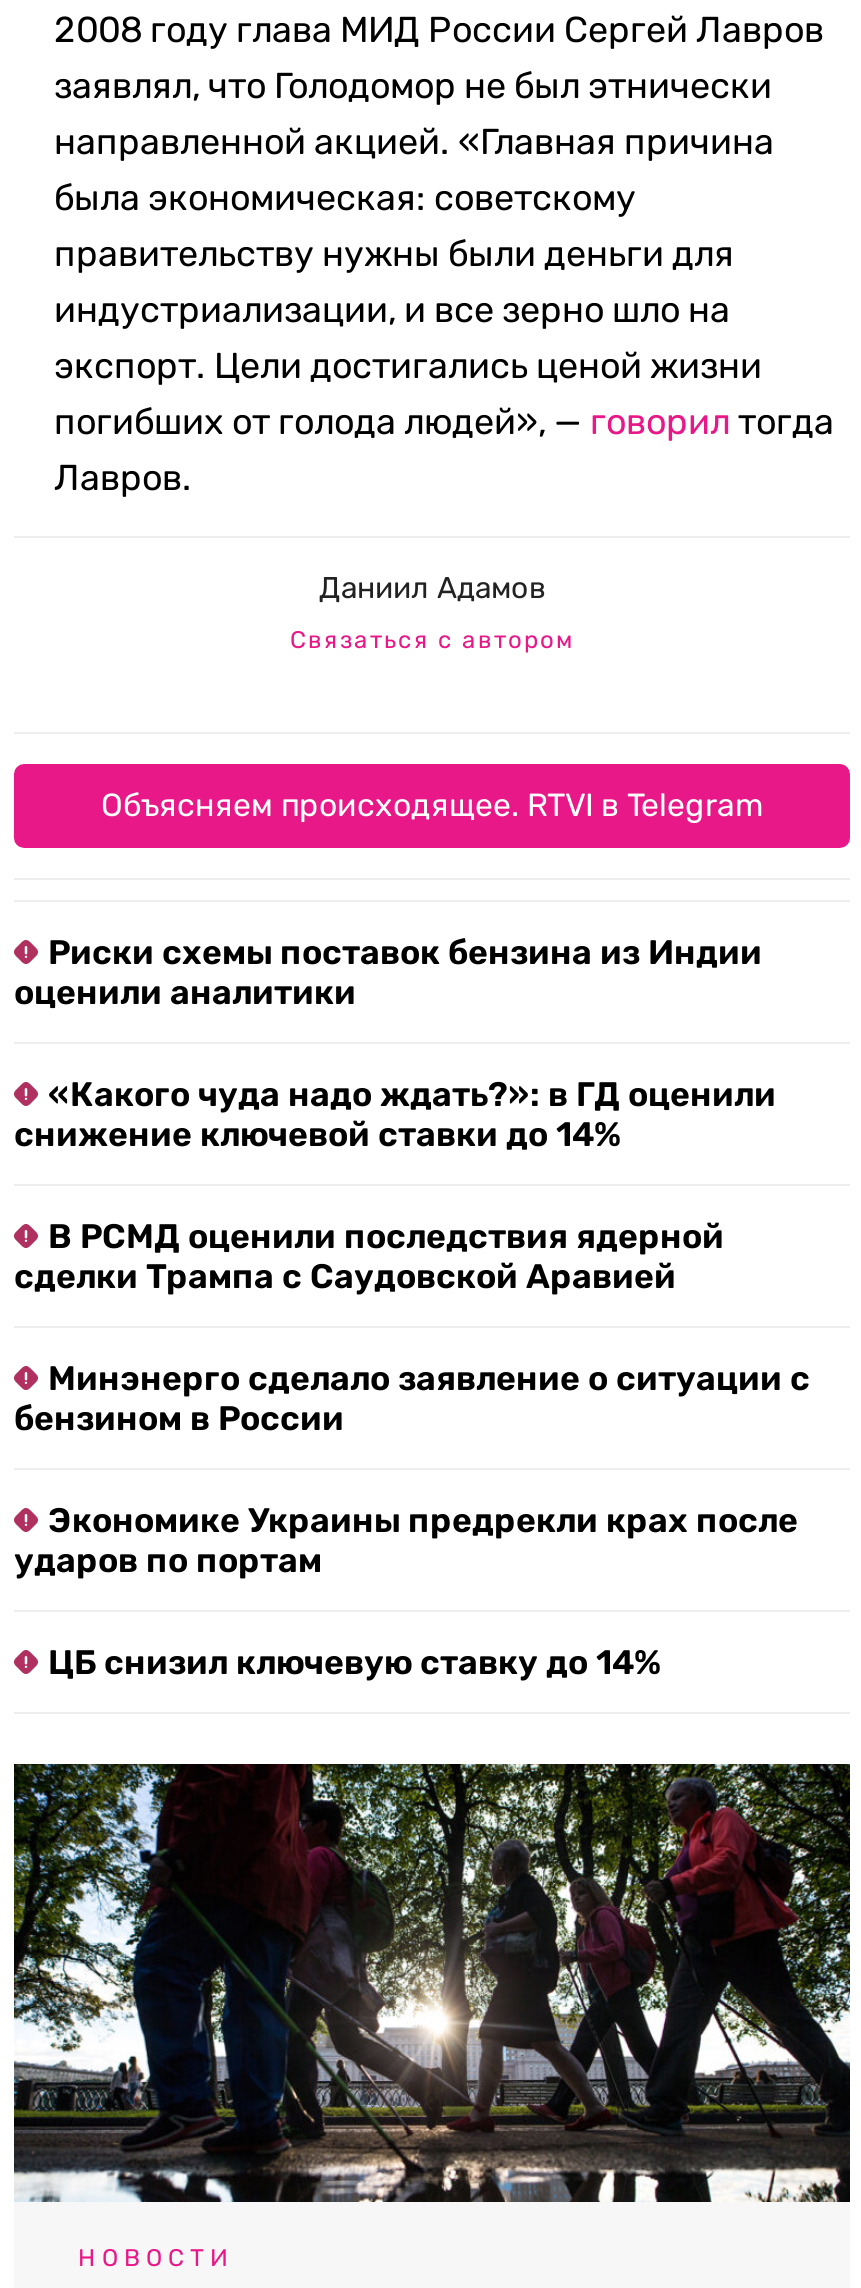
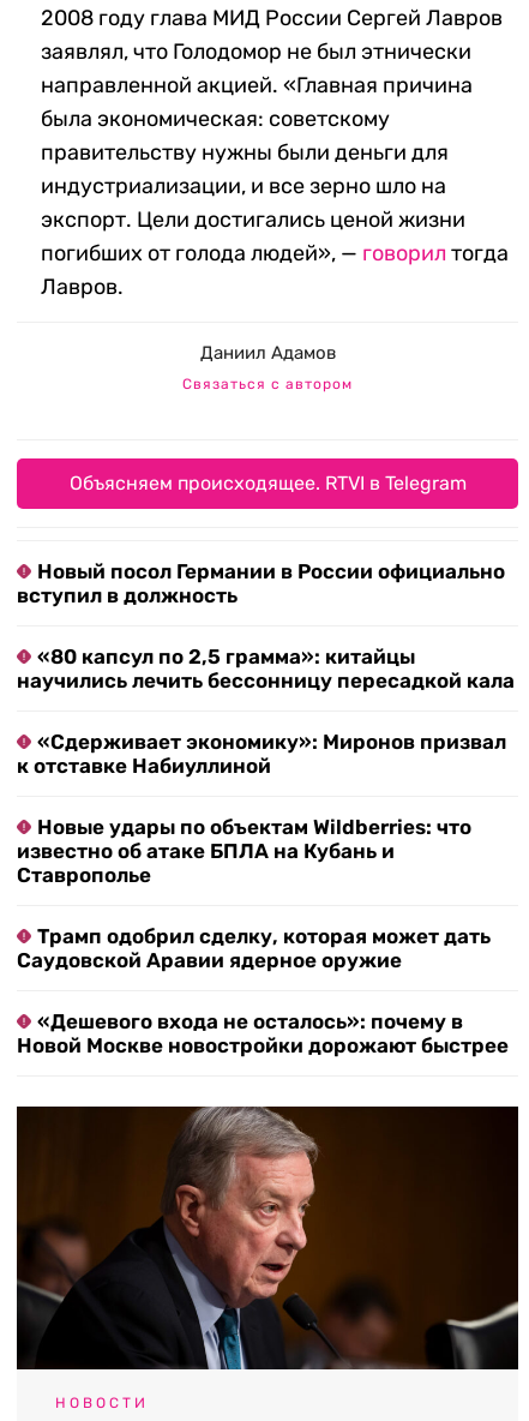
[14,932,762,1012] Риски схемы поставок бензина из Индии | оценили аналитики -> [17,559,505,607] Новый посол Германии в России официально | вступил в должность
[14,1074,776,1154] «Какого чуда надо ждать?»: в ГД оценили | снижение ключевой ставки до 14% -> [17,645,515,693] «80 капсул по 2,5 грамма»: китайцы | научились лечить бессонницу пересадкой кала
[14,1216,724,1296] В РСМД оценили последствия ядерной | сделки Трампа с Саудовской Аравией -> [17,730,506,778] «Сдерживает экономику»: Миронов призвал | к отставке Набиуллиной
[14,1358,810,1438] Минэнерго сделало заявление о ситуации с | бензином в России -> [17,815,471,887] Новые удары по объектам Wildberries: что | известно об атаке БПЛА на Кубань и | Ставрополье
[14,1500,798,1580] Экономике Украины предрекли крах после | ударов по портам -> [17,924,491,972] Трамп одобрил сделку, которая может дать | Саудовской Аравии ядерное оружие
[48,1642,662,1682] ЦБ снизил ключевую ставку до 14% -> [17,1009,509,1057] «Дешевого входа не осталось»: почему в | Новой Москве новостройки дорожают быстрее
[12,1778,852,2204] [image] -> [16,1107,518,1371] [image]

